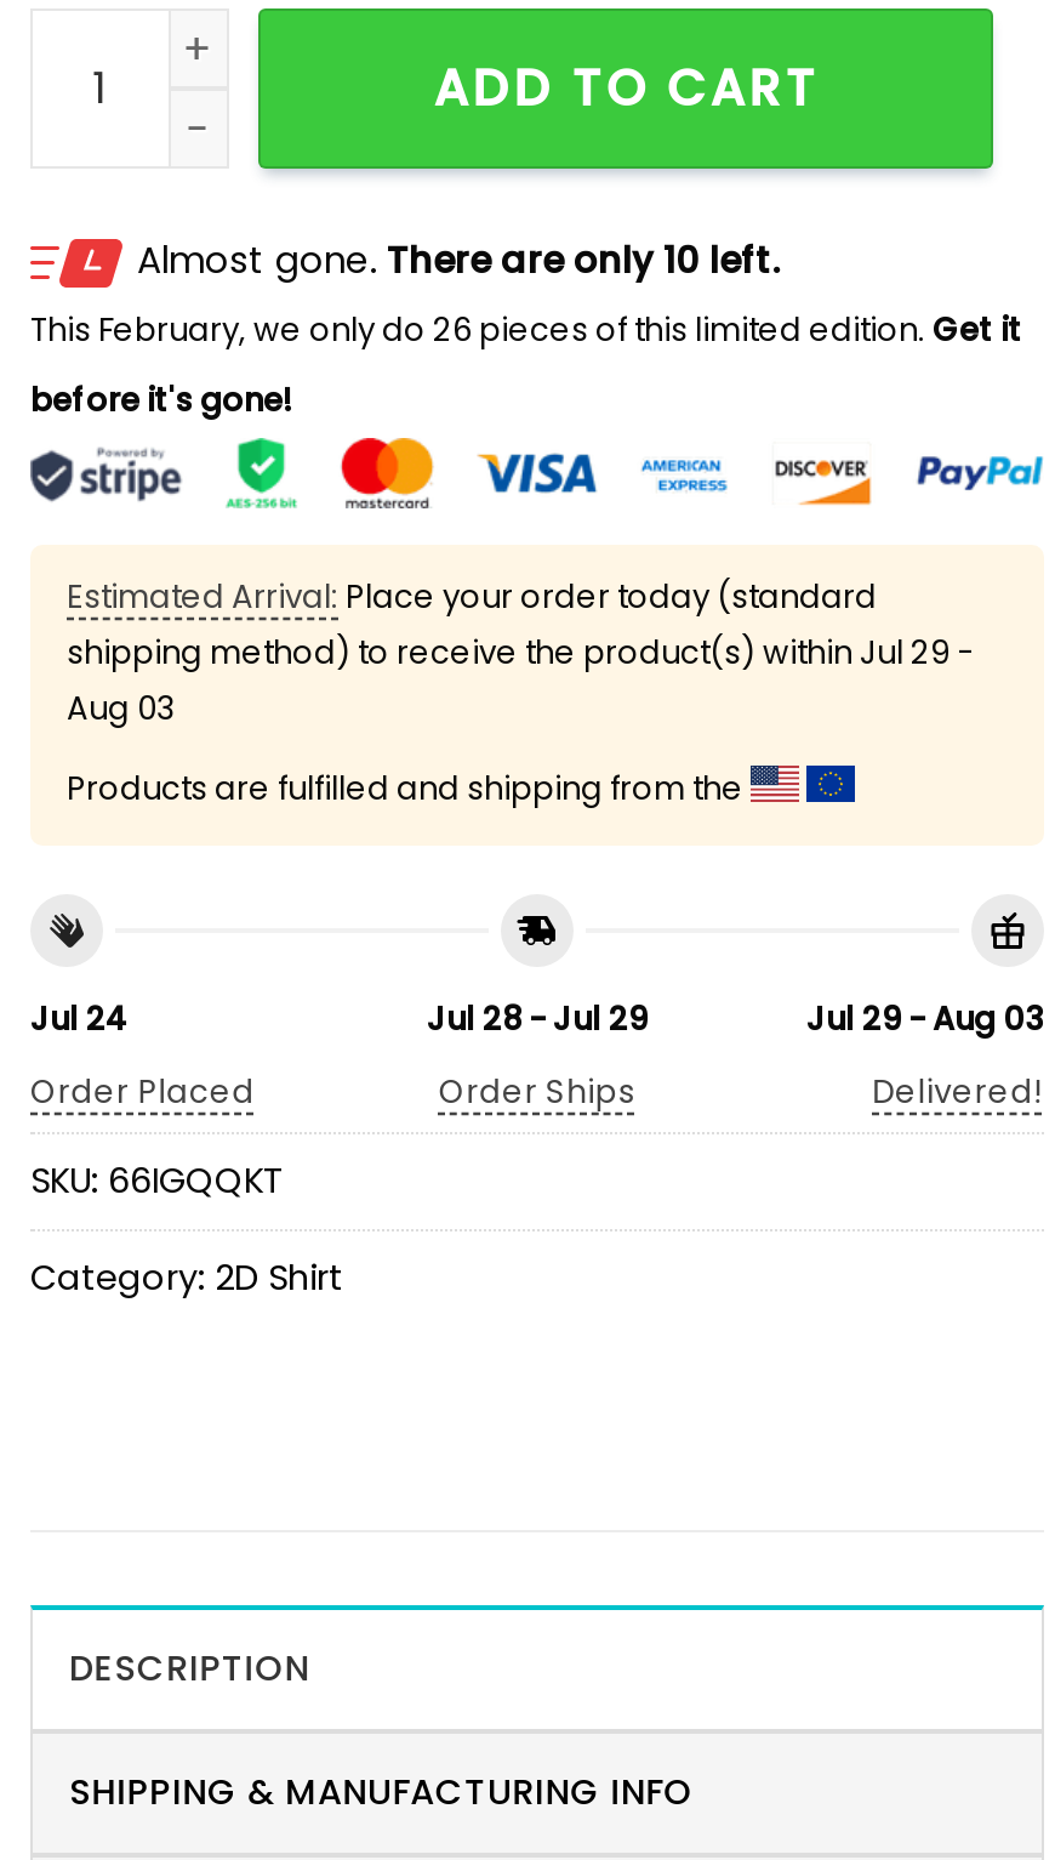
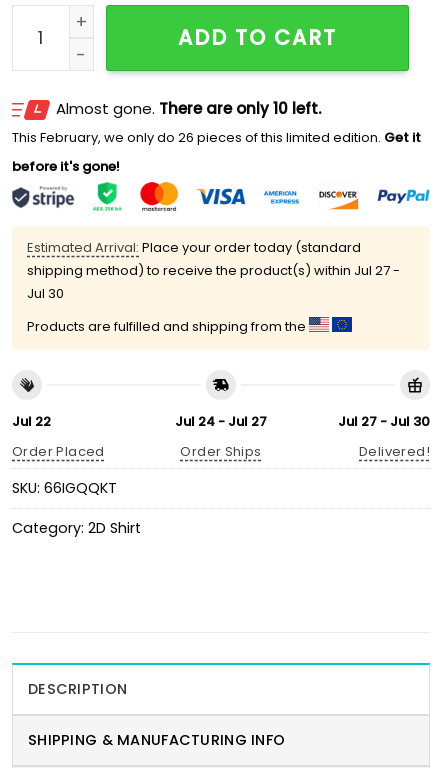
[67,630,974,732] shipping method) to receive the product(s) within Jul 29 - | Aug 03 -> [27,261,400,303] shipping method) to receive the product(s) within Jul 27 - | Jul 30
[30,995,127,1041] Jul 24 -> [12,411,51,430] Jul 22
[427,995,648,1041] Jul 28 - Jul 29 -> [175,411,267,430] Jul 24 - Jul 27
[806,995,1044,1041] Jul 29 - Aug 03 -> [338,411,430,430] Jul 27 - Jul 30

